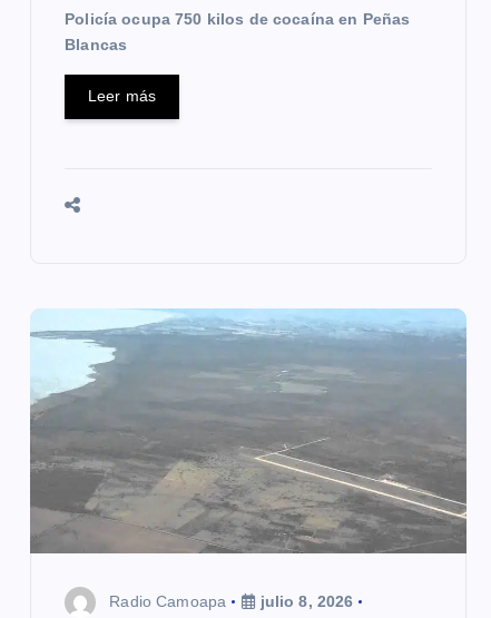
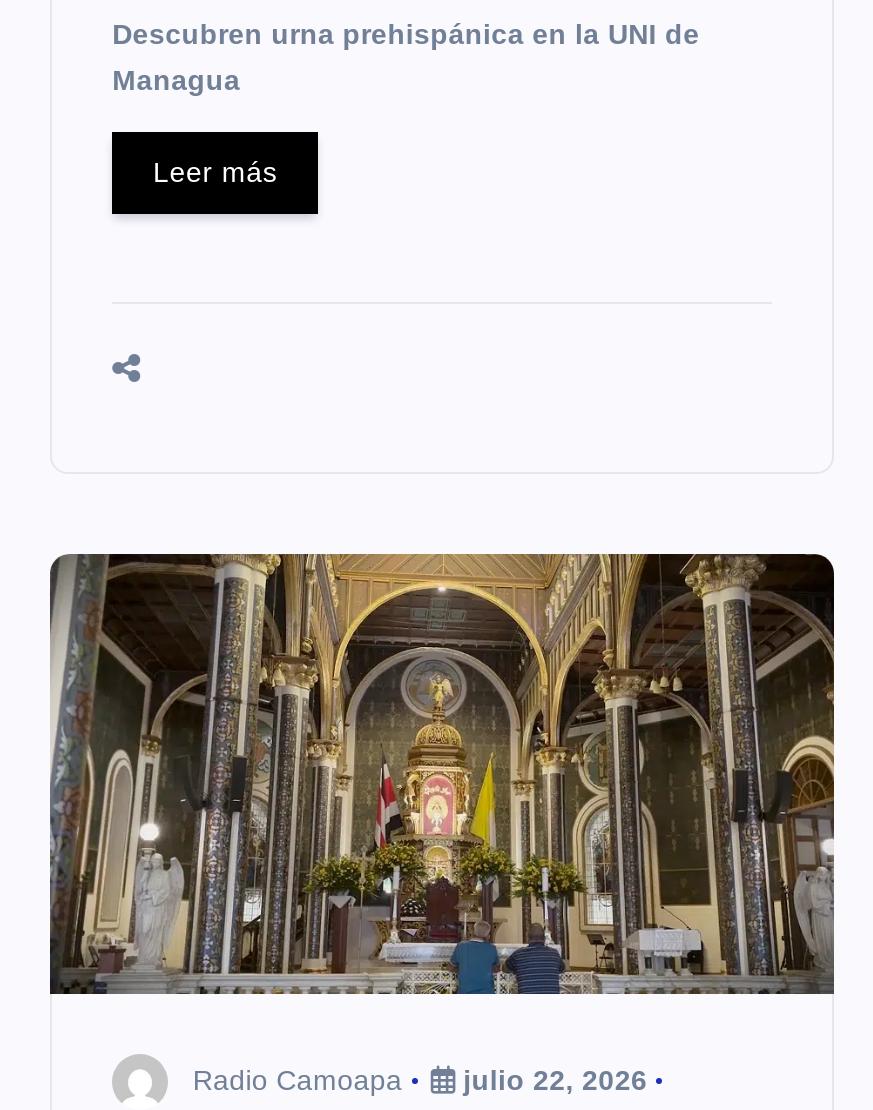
[65,10,410,54] Policía ocupa 750 kilos de cocaína en Peñas | Blancas -> [112,19,700,97] Descubren urna prehispánica en la UNI de | Managua
[30,308,467,610] [image] | Radio Camoapa julio 8, 2026 -> [48,552,836,1096] [image] | Radio Camoapa julio 22, 2026

